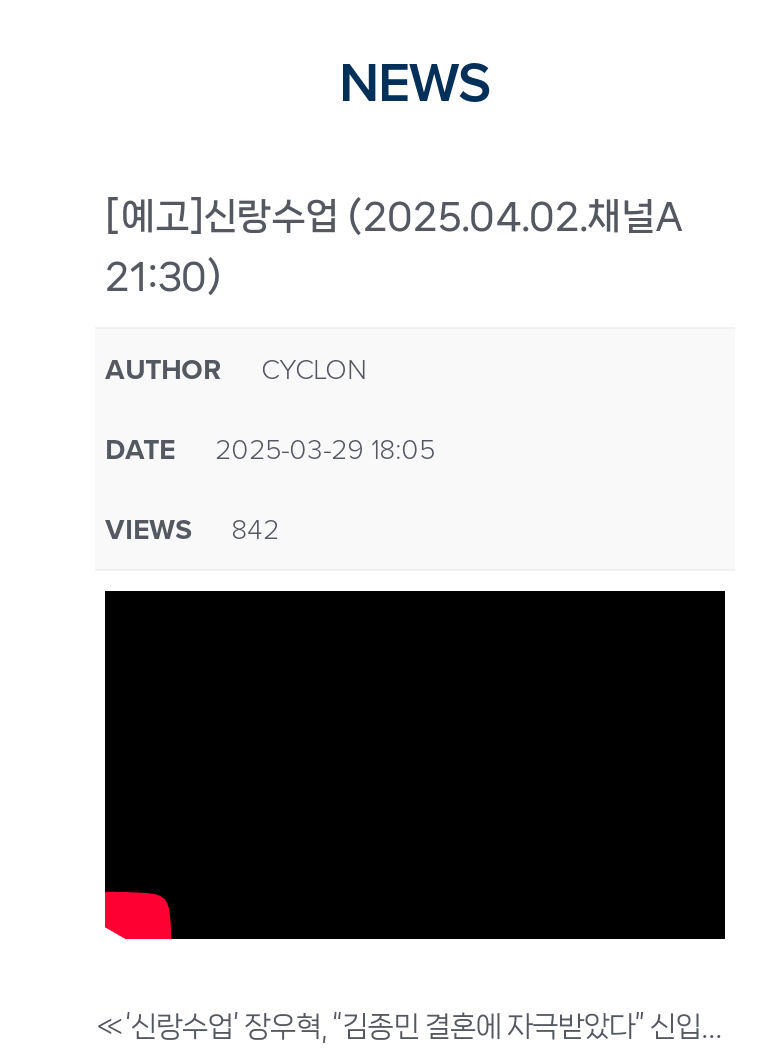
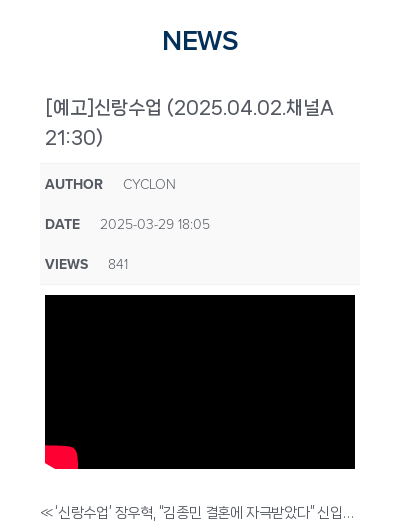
[105,509,279,549] VIEWS 842 -> [45,254,128,274] VIEWS 841

